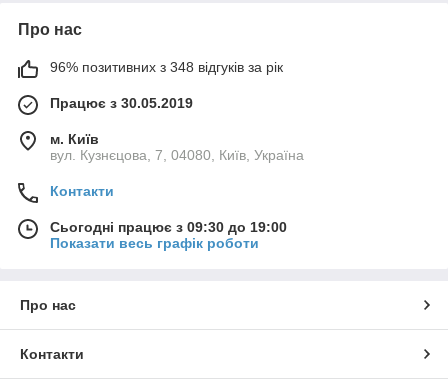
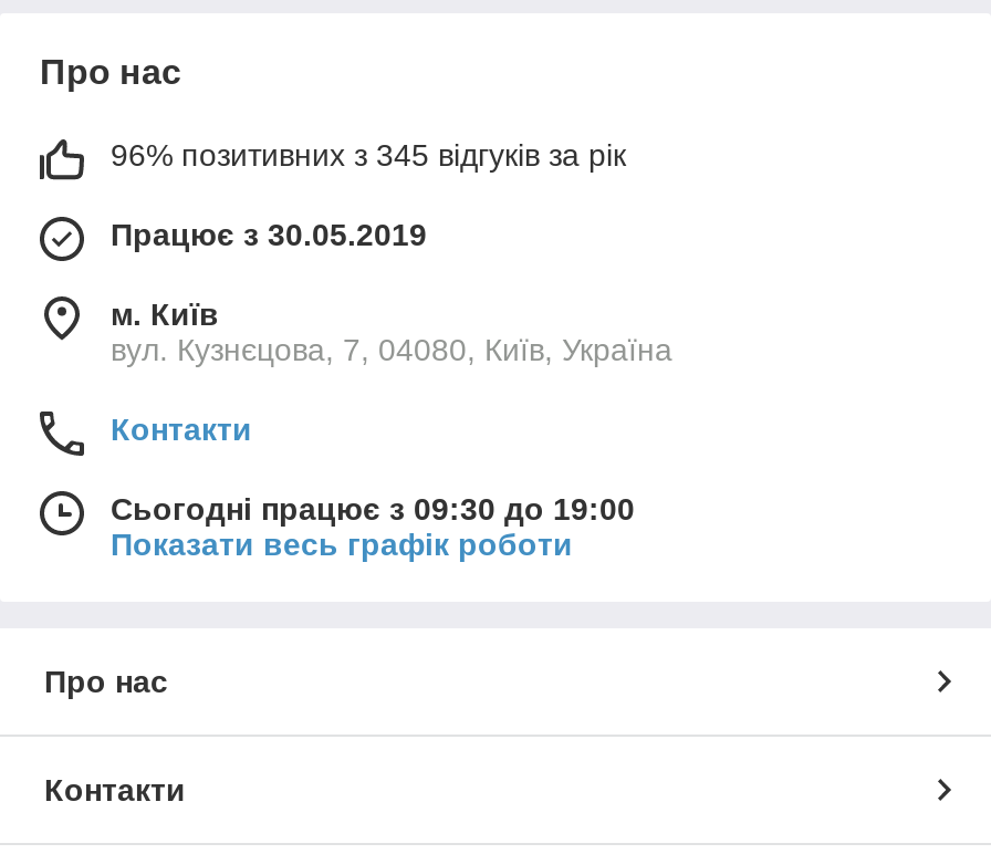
[50,59,283,75] 96% позитивних з 348 відгуків за рік -> [111,138,626,174] 96% позитивних з 345 відгуків за рік

